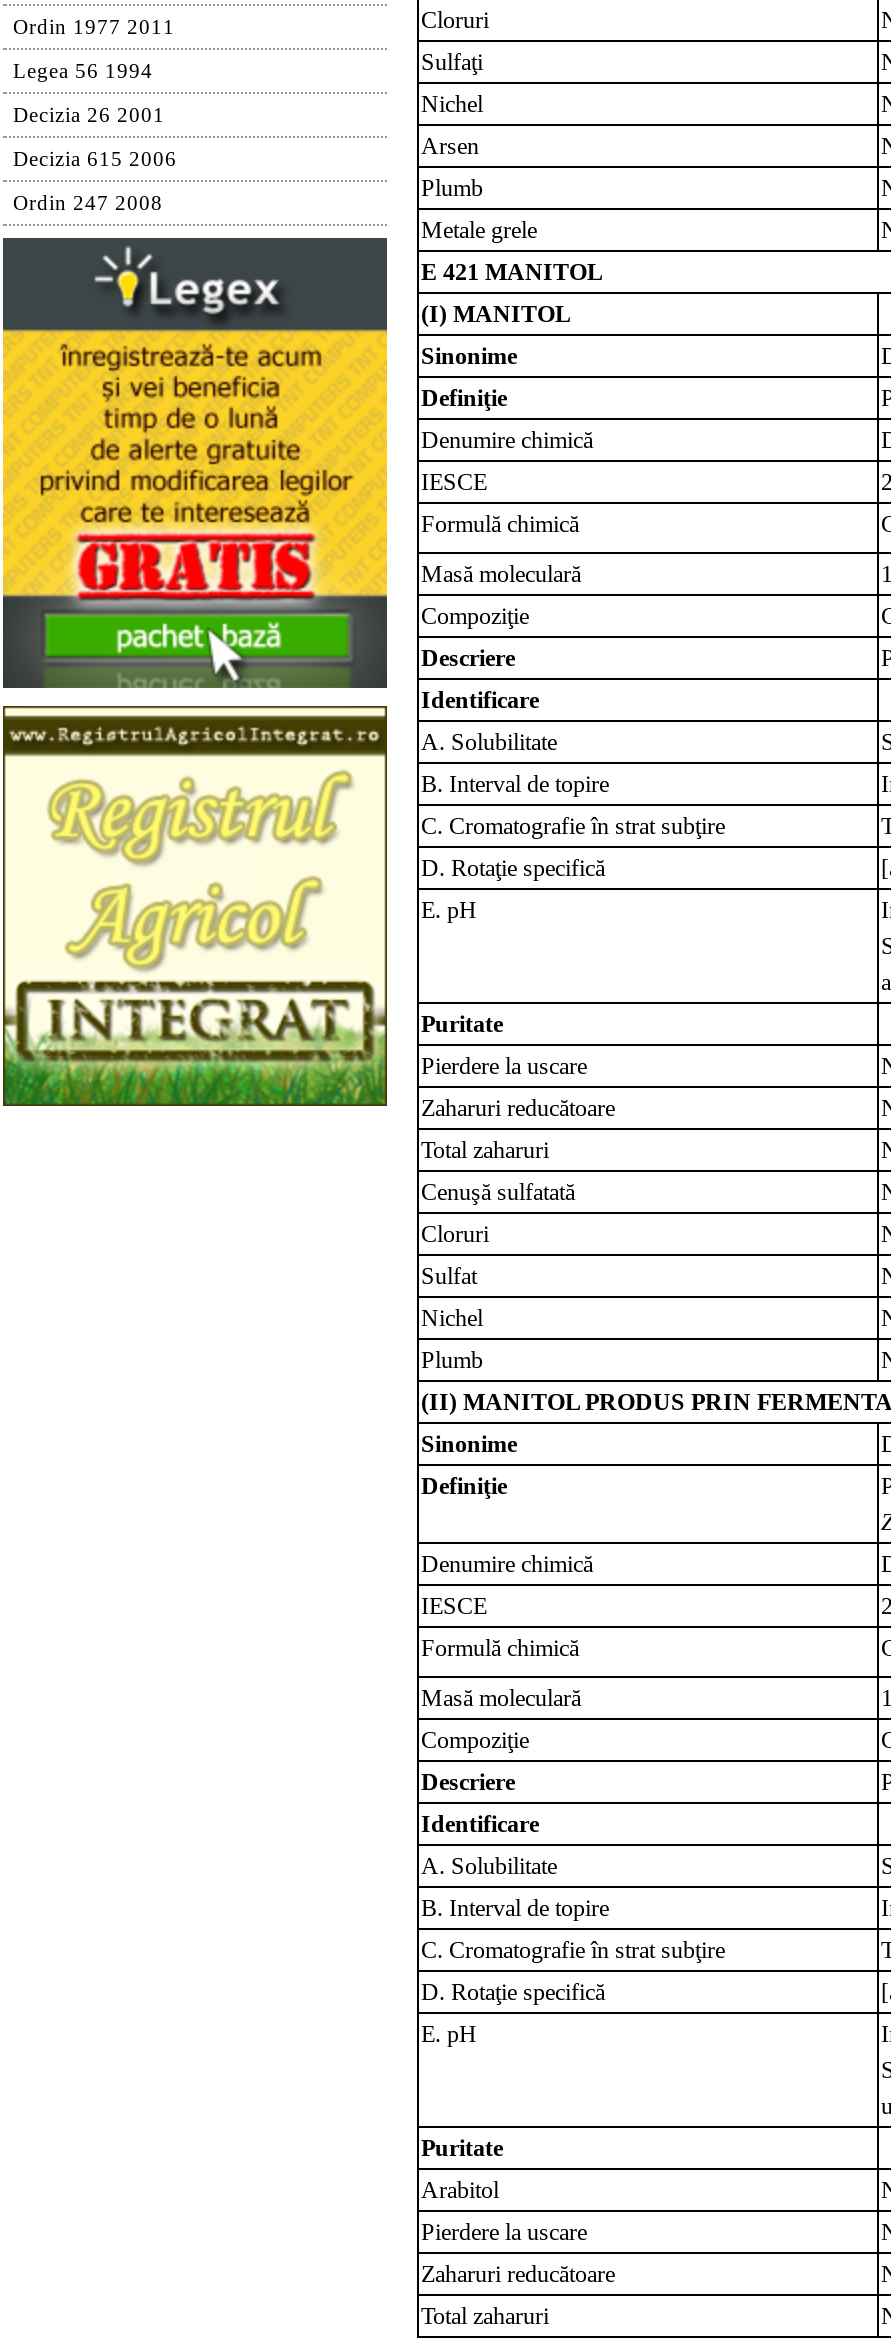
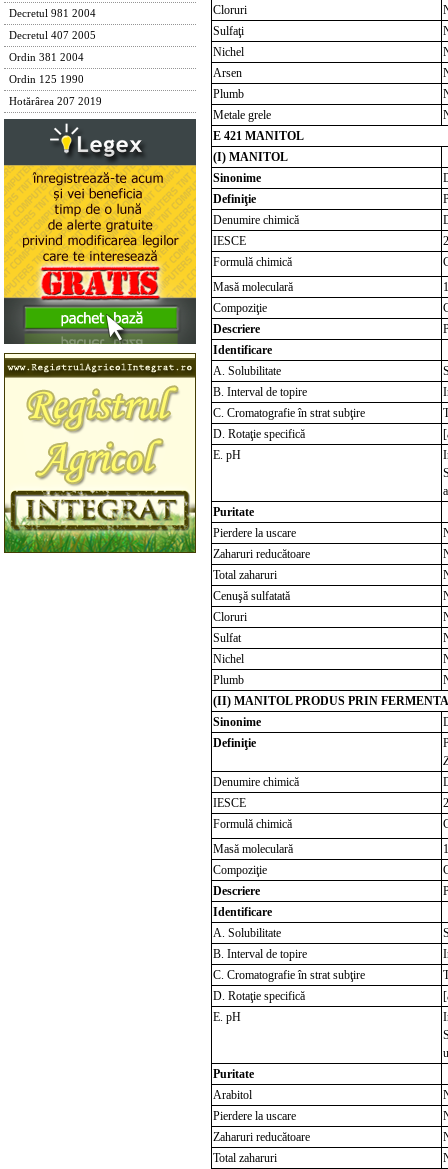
[13,16,175,38] Ordin 1977 2011 -> [9,8,96,19] Decretul 981 2004
[13,60,153,82] Legea 56 1994 -> [9,30,96,41] Decretul 407 2005
[13,104,165,126] Decizia 26 2001 -> [9,52,84,63] Ordin 381 2004
[13,148,177,170] Decizia 615 2006 -> [9,74,84,85] Ordin 125 1990
[13,192,163,214] Ordin 247 2008 -> [9,96,102,107] Hotărârea 207 2019

